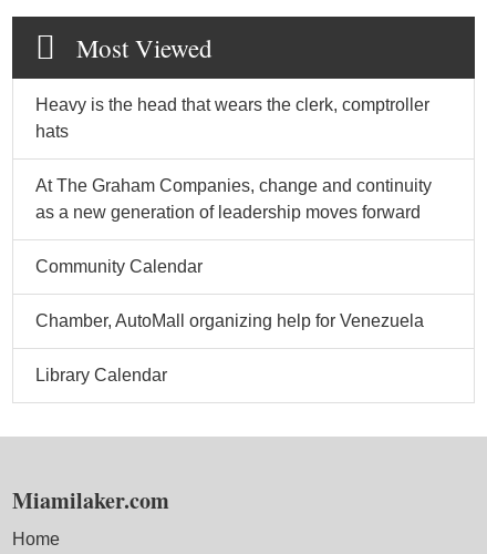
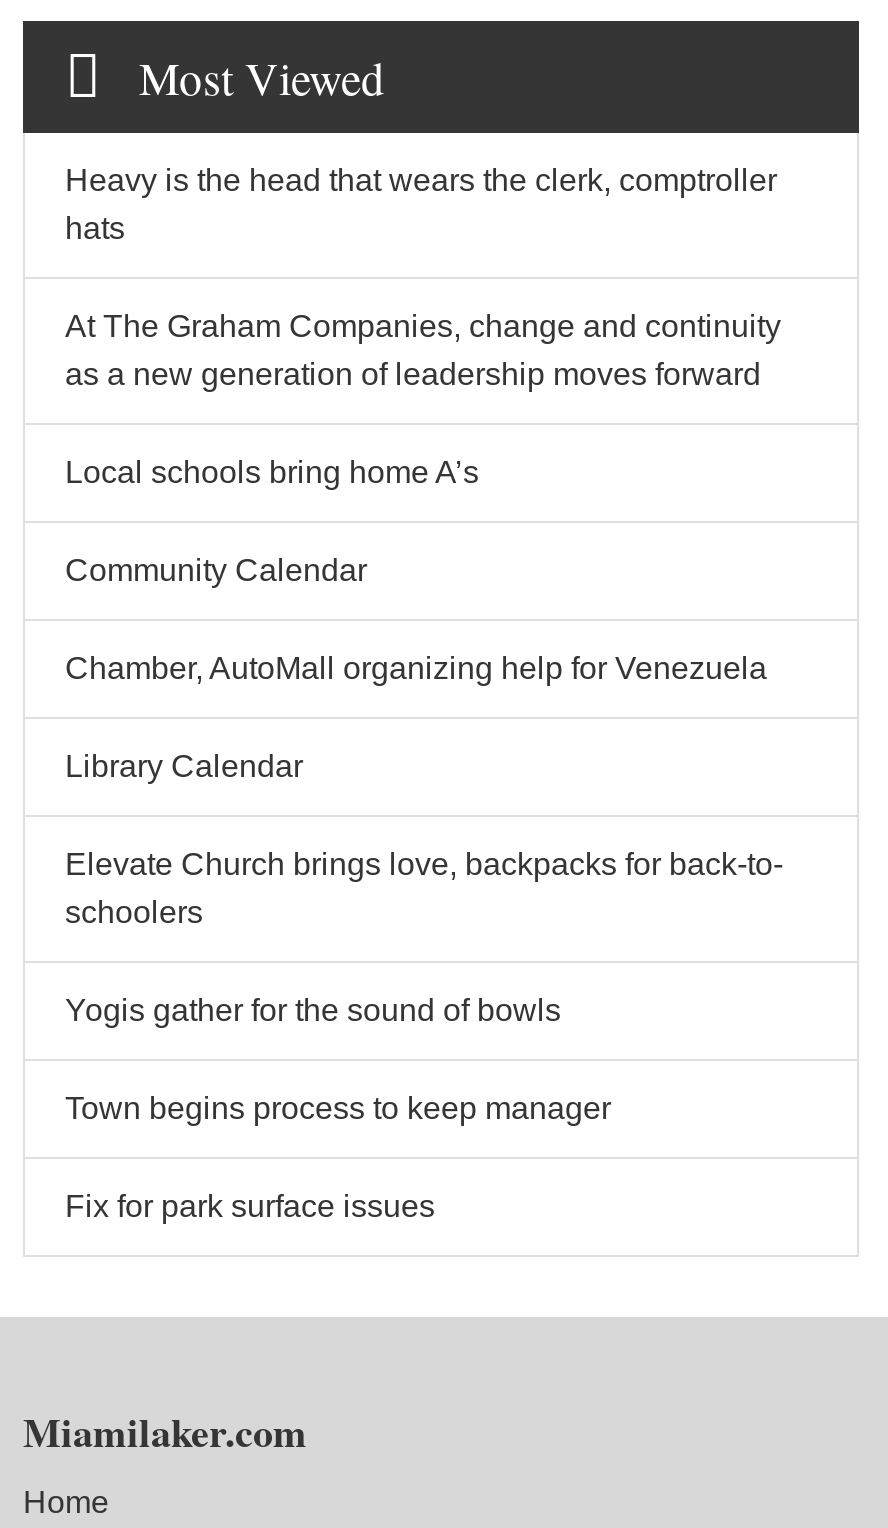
none -> [65,455,479,489] Local schools bring home A’s
none -> [65,847,783,1223] Elevate Church brings love, backpacks for back-to- | schoolers | Yogis gather for the sound of bowls | Town begins process to keep manager | Fix for park surface issues

